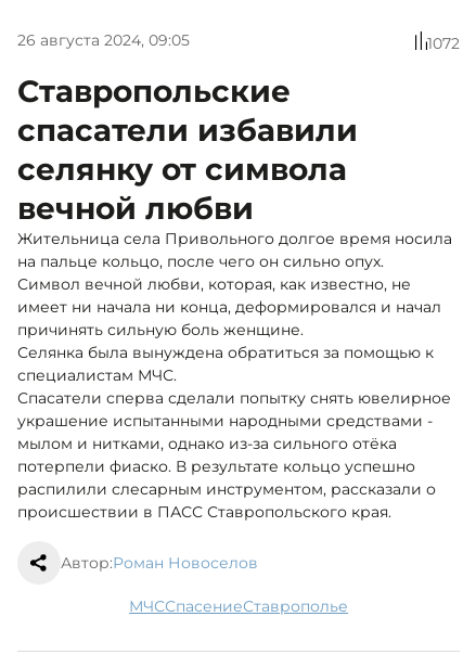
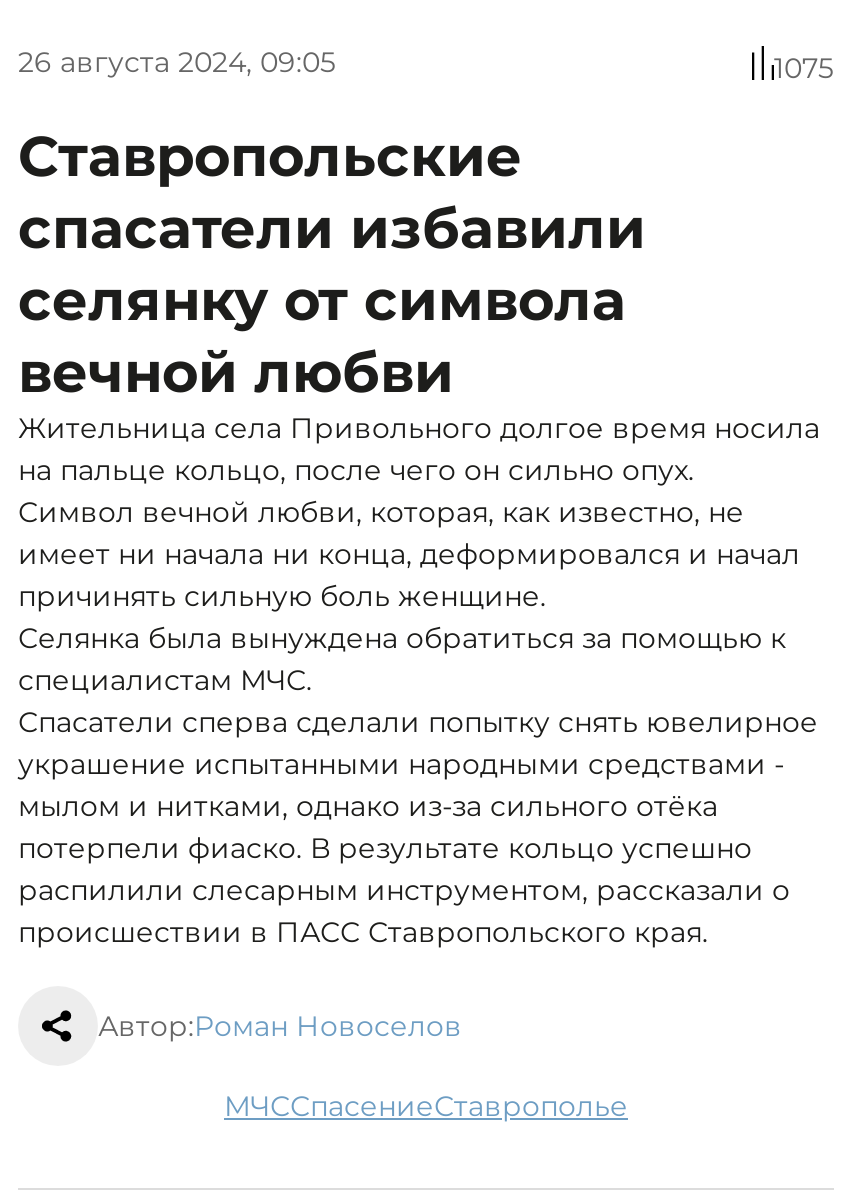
[427,33,460,53] 1072 -> [774,49,834,85] 1075

